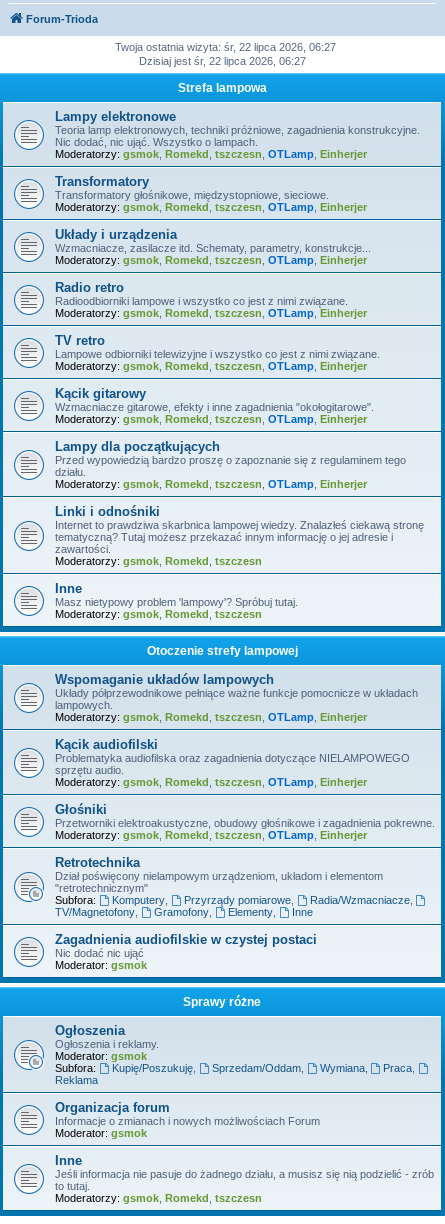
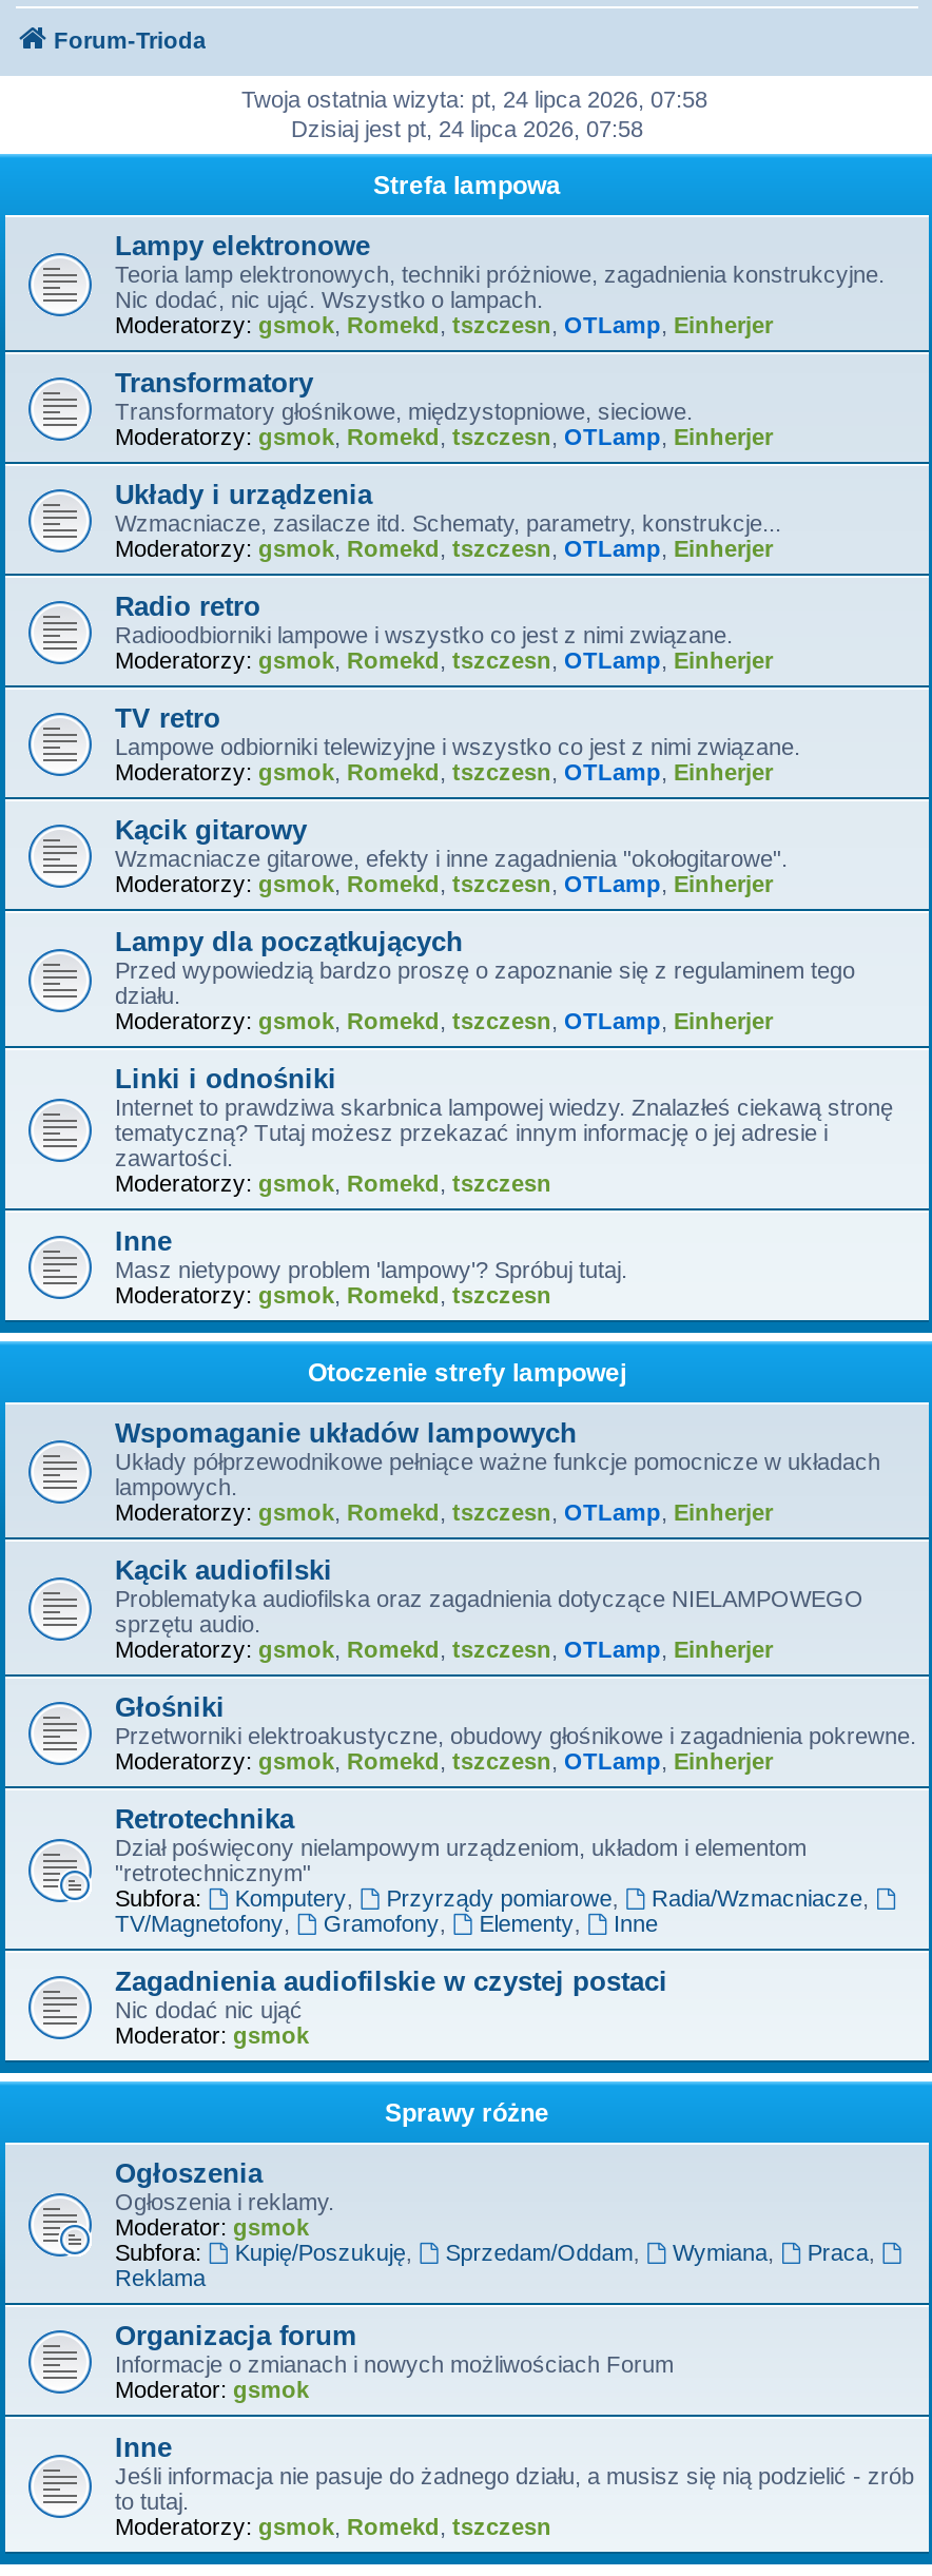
[115,41,336,53] Twoja ostatnia wizyta: śr, 22 lipca 2026, 06:27 -> [241,86,707,112] Twoja ostatnia wizyta: pt, 24 lipca 2026, 07:58
[138,55,305,67] Dzisiaj jest śr, 22 lipca 2026, 06:27 -> [291,116,643,141] Dzisiaj jest pt, 24 lipca 2026, 07:58

